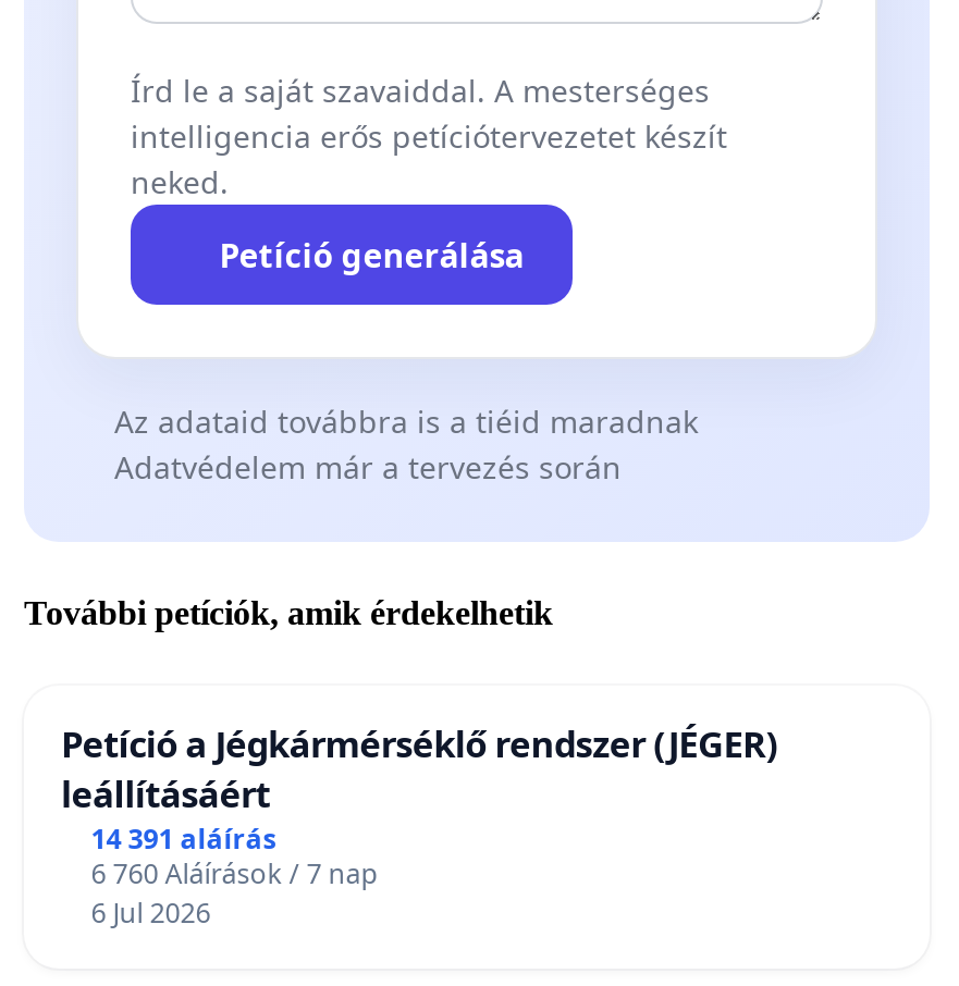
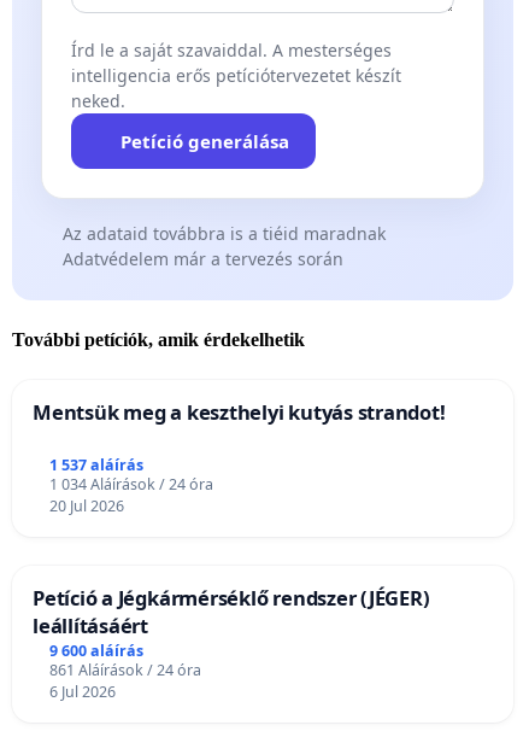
none -> [33,399,445,517] Mentsük meg a keszthelyi kutyás strandot! | 1 537 aláírás | 1 034 Aláírások / 24 óra | 20 Jul 2026
[91,821,276,858] 14 391 aláírás -> [49,641,143,661] 9 600 aláírás
[91,856,378,893] 6 760 Aláírások / 7 nap -> [49,660,201,680] 861 Aláírások / 24 óra

